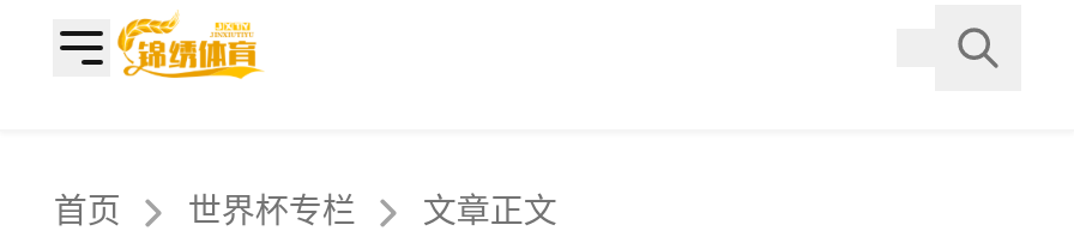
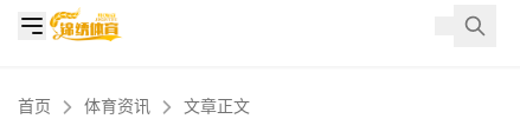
[188,194,356,230] 世界杯专栏 -> [85,98,151,115] 体育资讯

